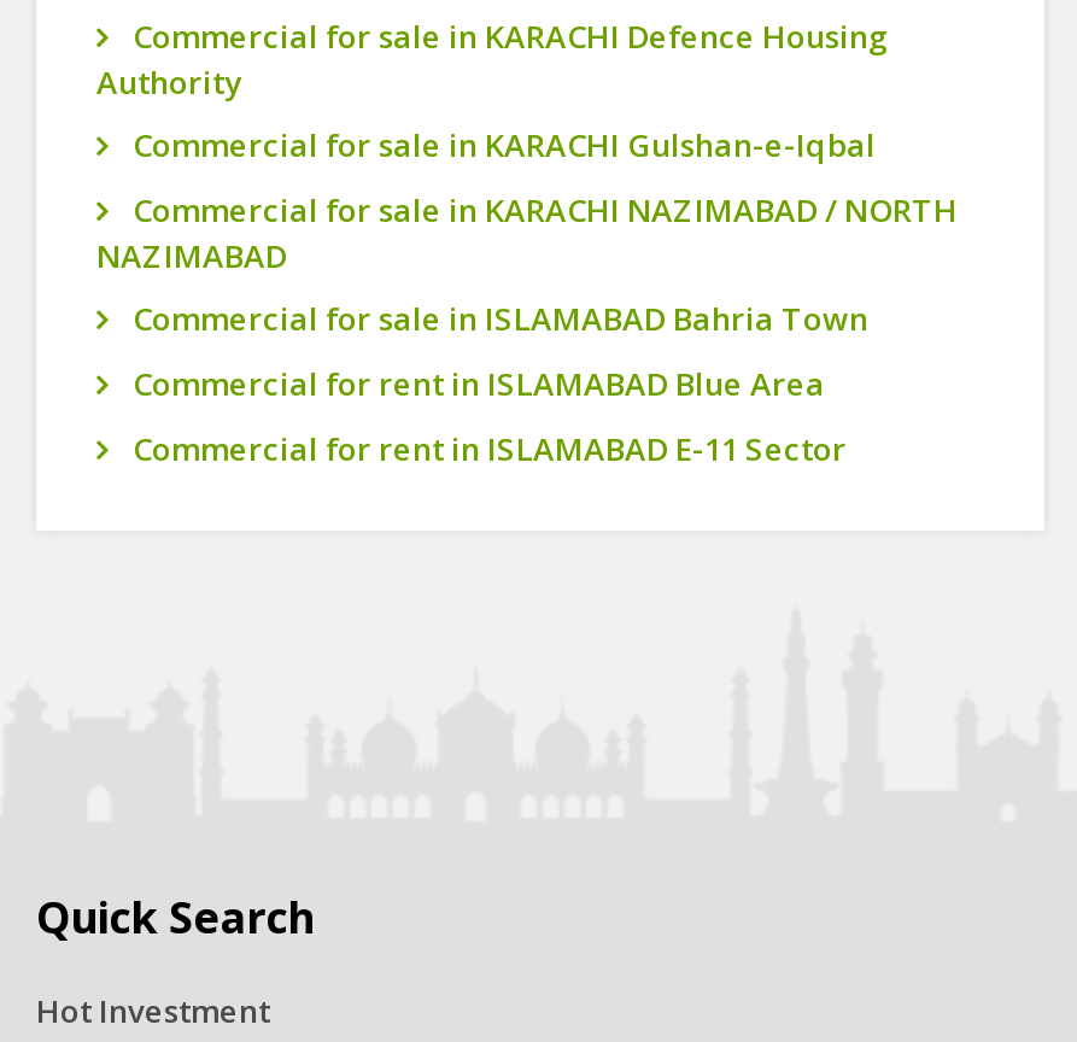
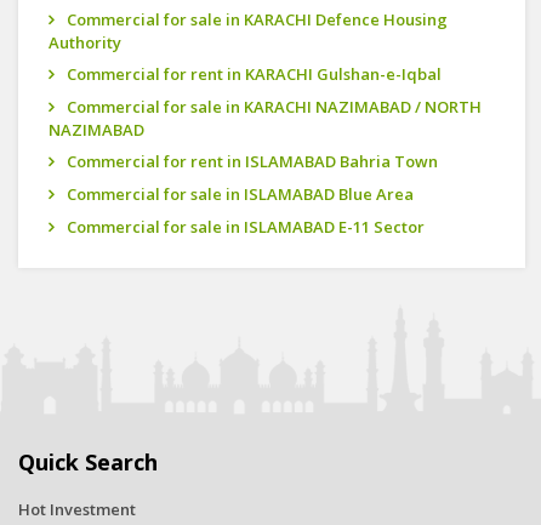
[133,122,876,166] Commercial for sale in KARACHI Gulshan-e-Iqbal -> [67,63,442,85] Commercial for rent in KARACHI Gulshan-e-Iqbal
[133,296,868,339] Commercial for sale in ISLAMABAD Bahria Town -> [67,150,438,172] Commercial for rent in ISLAMABAD Bahria Town
[133,361,825,404] Commercial for rent in ISLAMABAD Blue Area -> [67,183,414,205] Commercial for sale in ISLAMABAD Blue Area
[133,426,847,470] Commercial for rent in ISLAMABAD E-11 Sector -> [67,215,425,237] Commercial for sale in ISLAMABAD E-11 Sector

